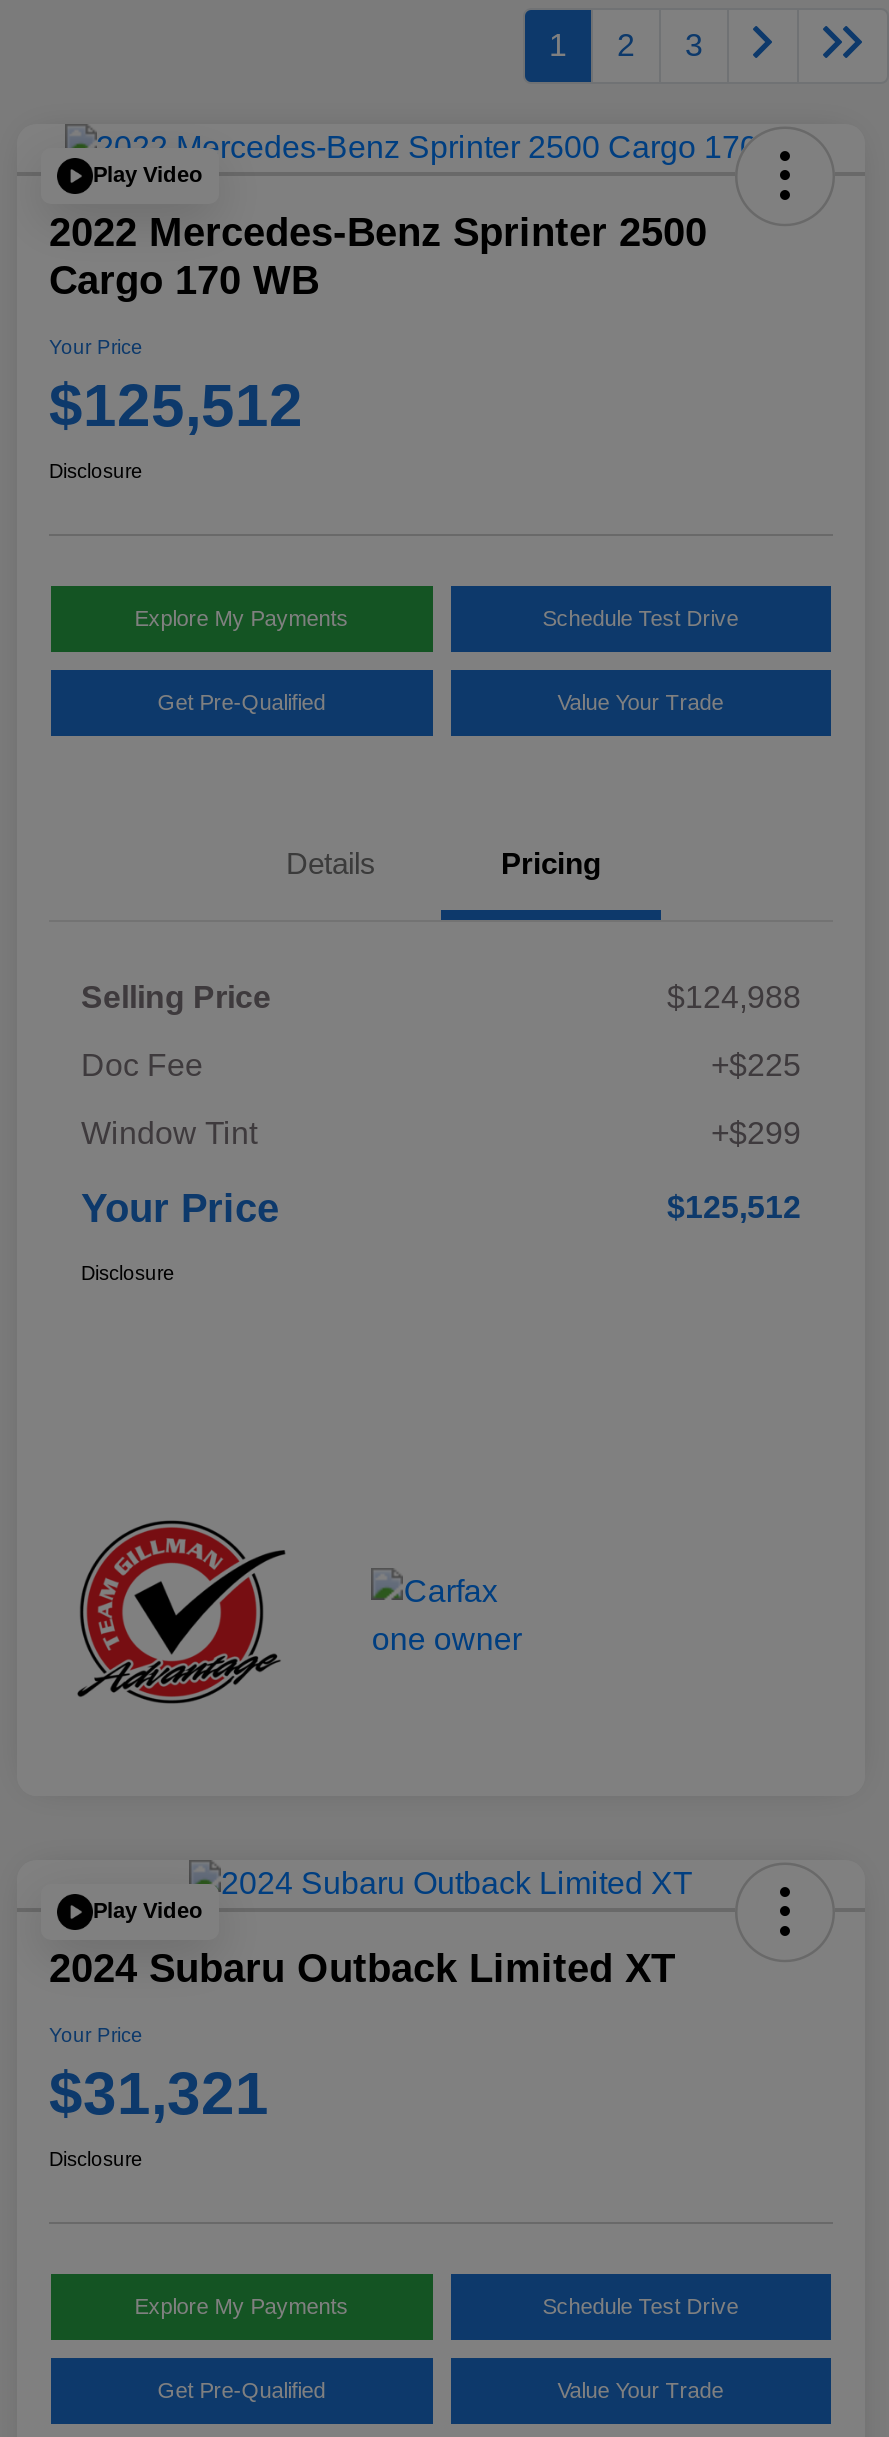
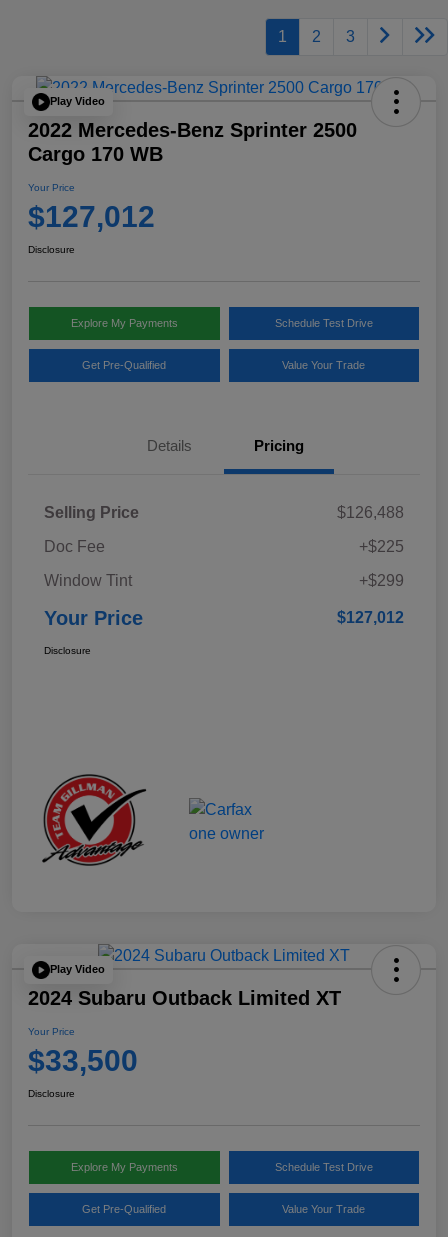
[49,372,303,438] $125,512 -> [28,200,155,233] $127,012
[667,980,801,1014] $124,988 -> [337,504,404,521] $126,488
[667,1190,801,1224] $125,512 -> [337,609,404,626] $127,012
[49,2060,269,2126] $31,321 -> [28,1044,138,1077] $33,500

